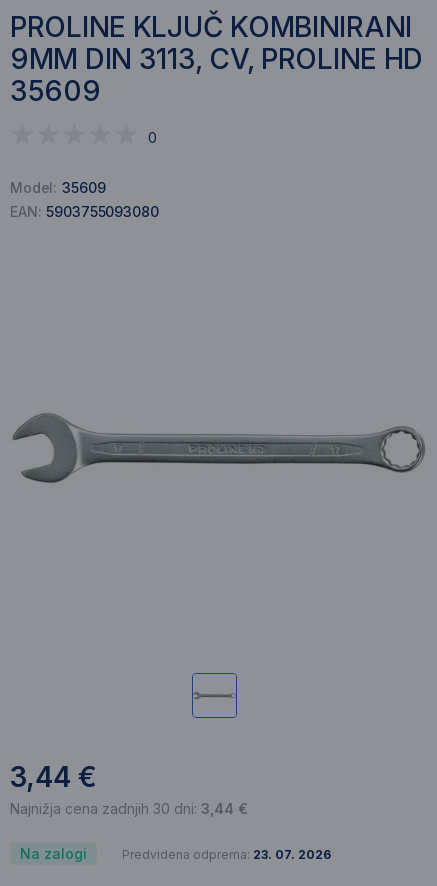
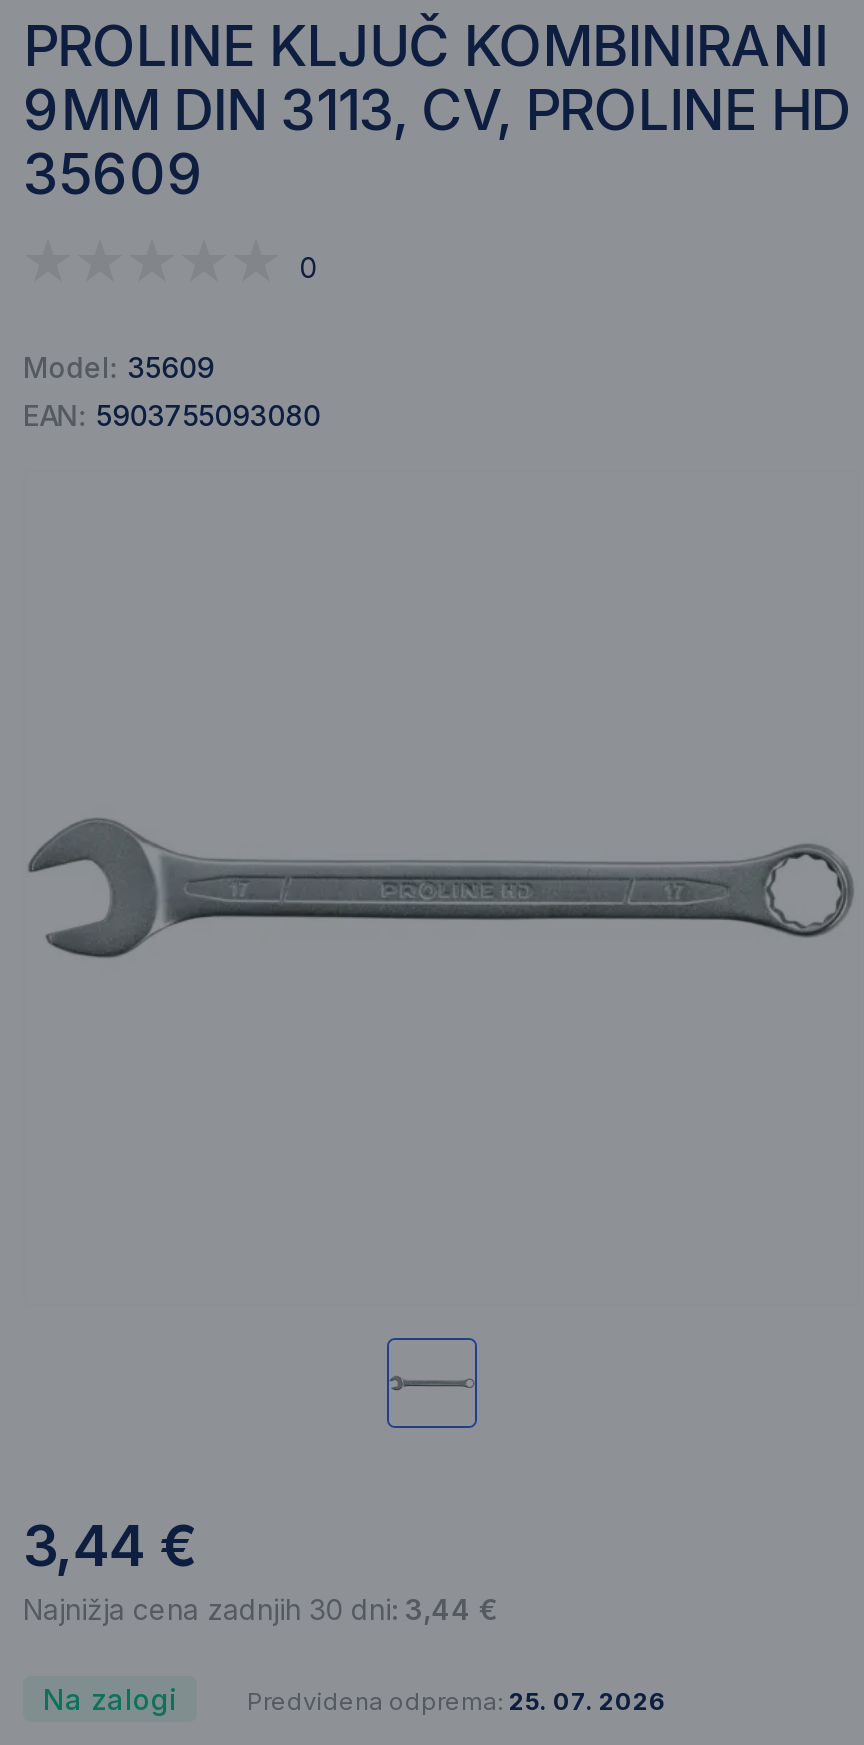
[122,847,331,862] Predvidena odprema: 23. 07. 2026 -> [247,1686,665,1716] Predvidena odprema: 25. 07. 2026

